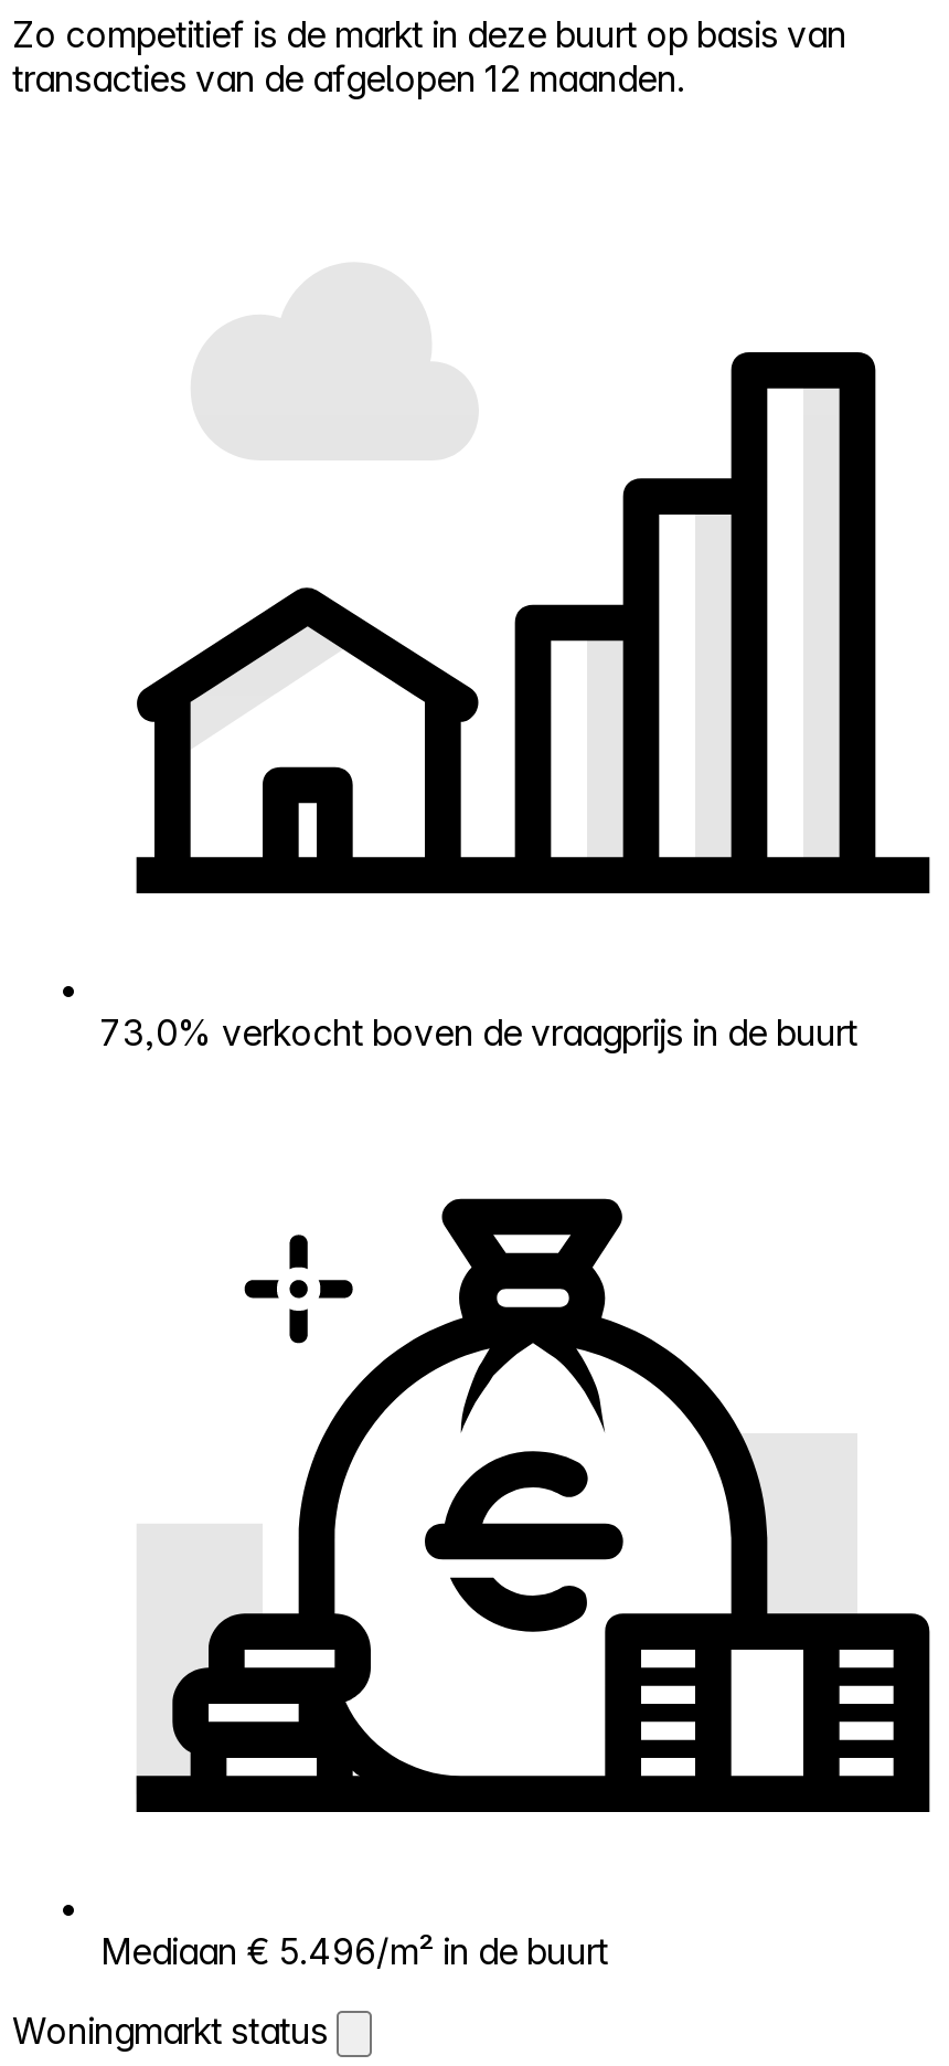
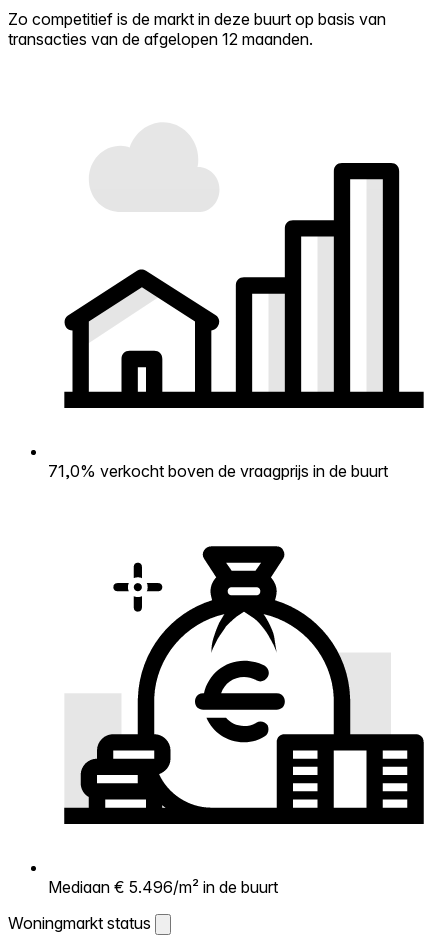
[100,1010,857,1054] 73,0% verkocht boven de vraagprijs in de buurt -> [48,461,388,481] 71,0% verkocht boven de vraagprijs in de buurt

